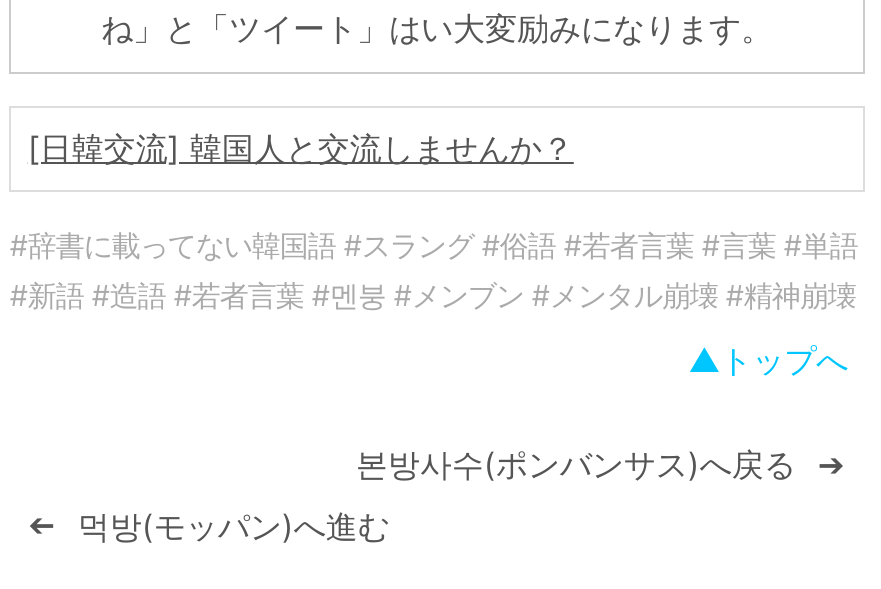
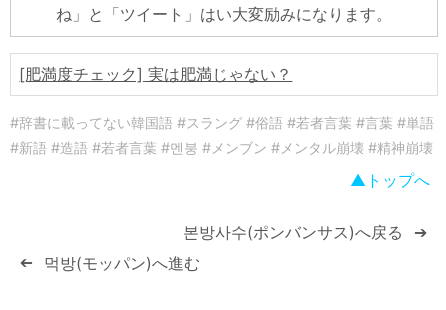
[28,128,574,168] [日韓交流] 韓国人と交流しませんか？ -> [19,64,292,84] [肥満度チェック] 実は肥満じゃない？

